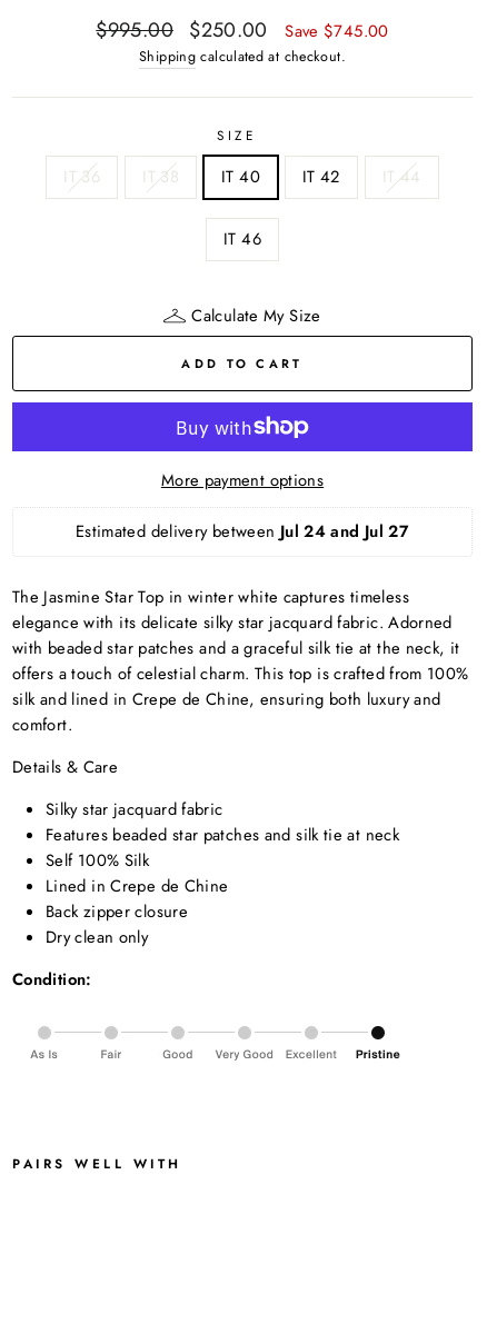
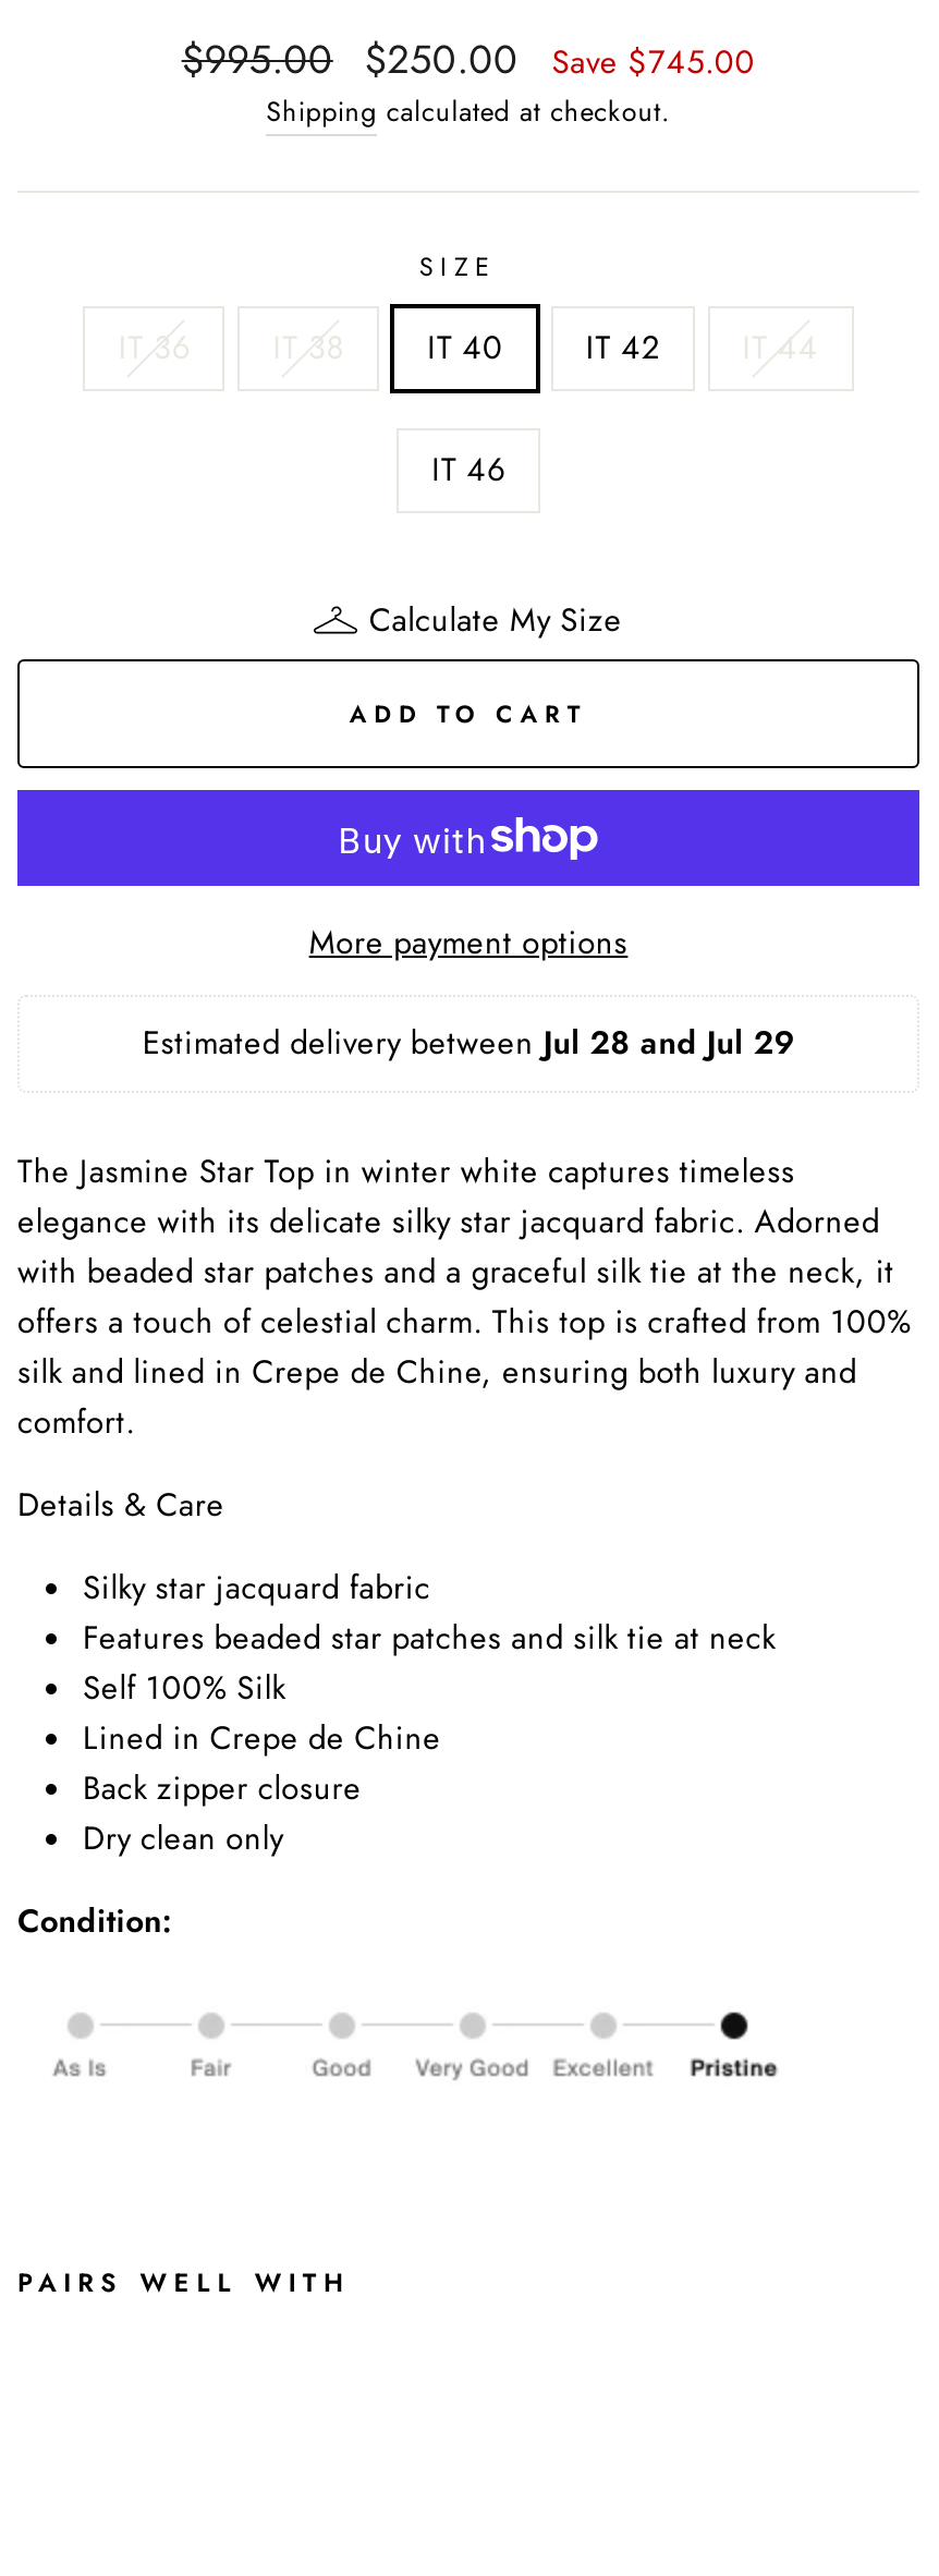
[75,519,409,543] Estimated delivery between Jul 24 and Jul 27 -> [142,1018,794,1066] Estimated delivery between Jul 28 and Jul 29

